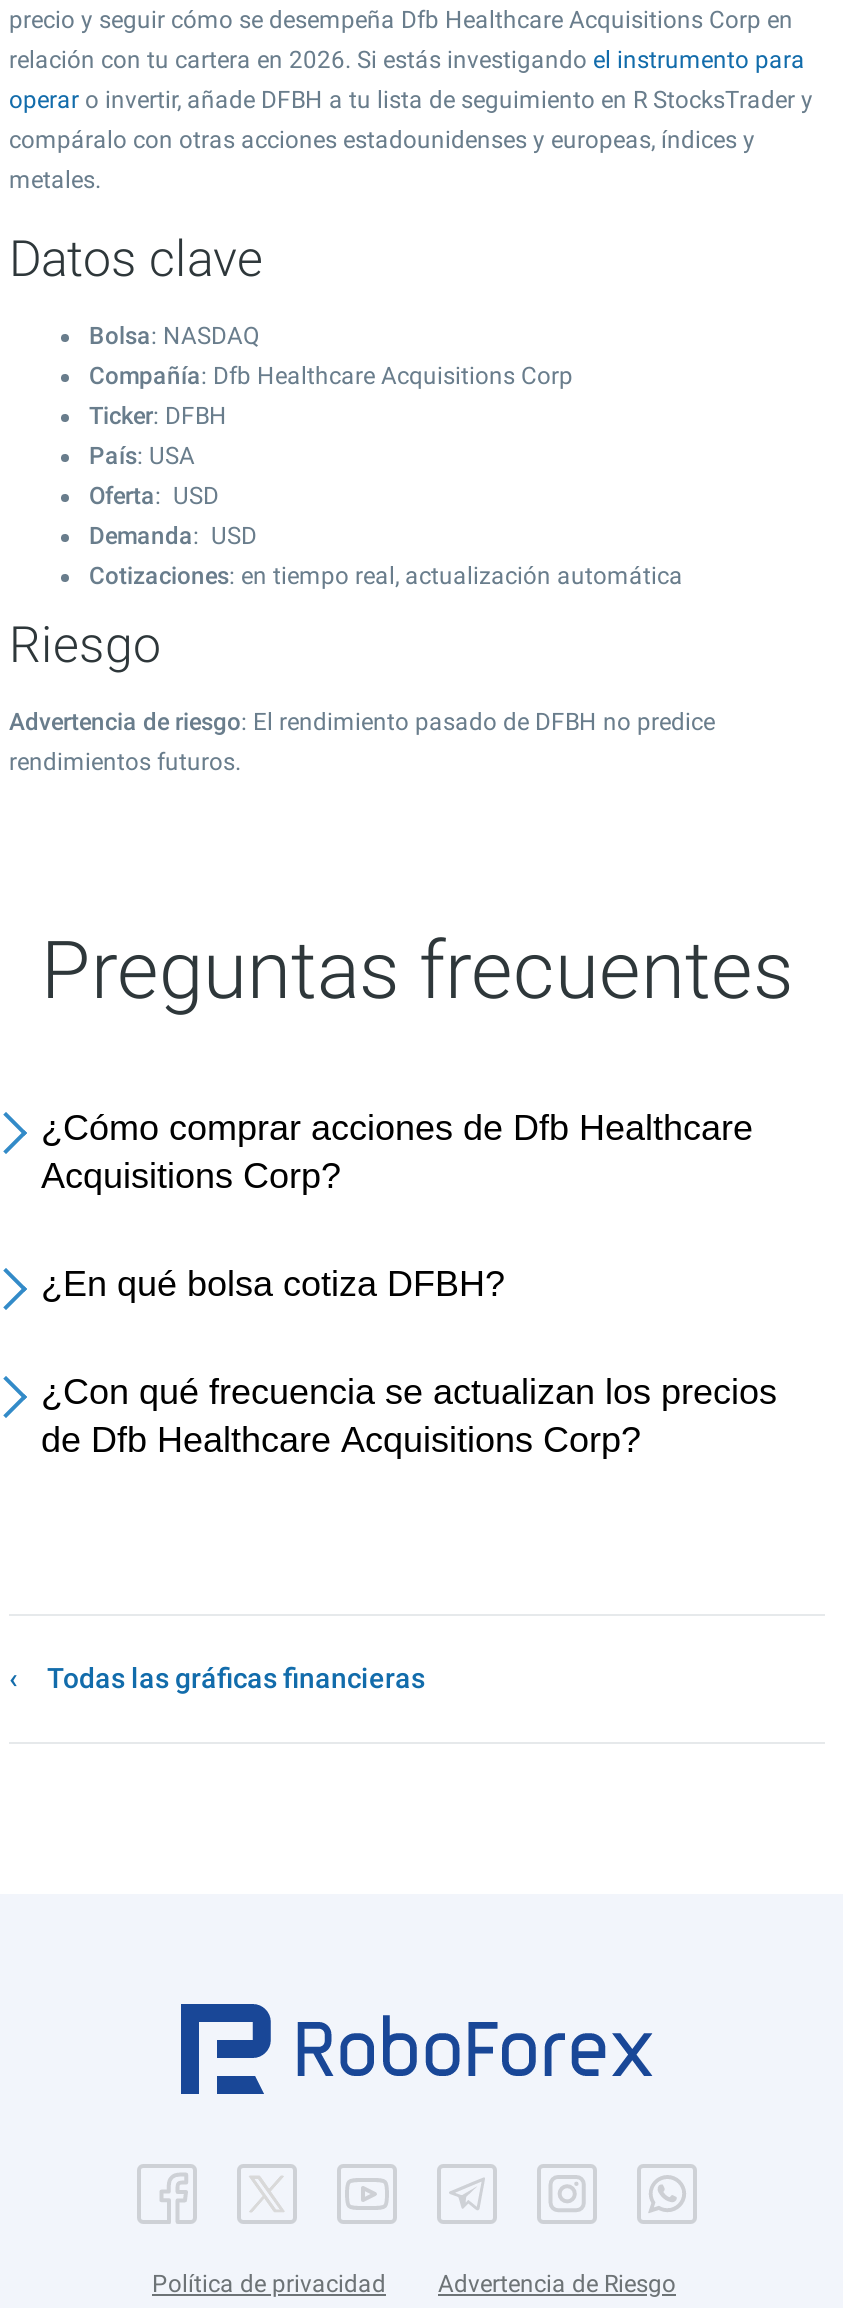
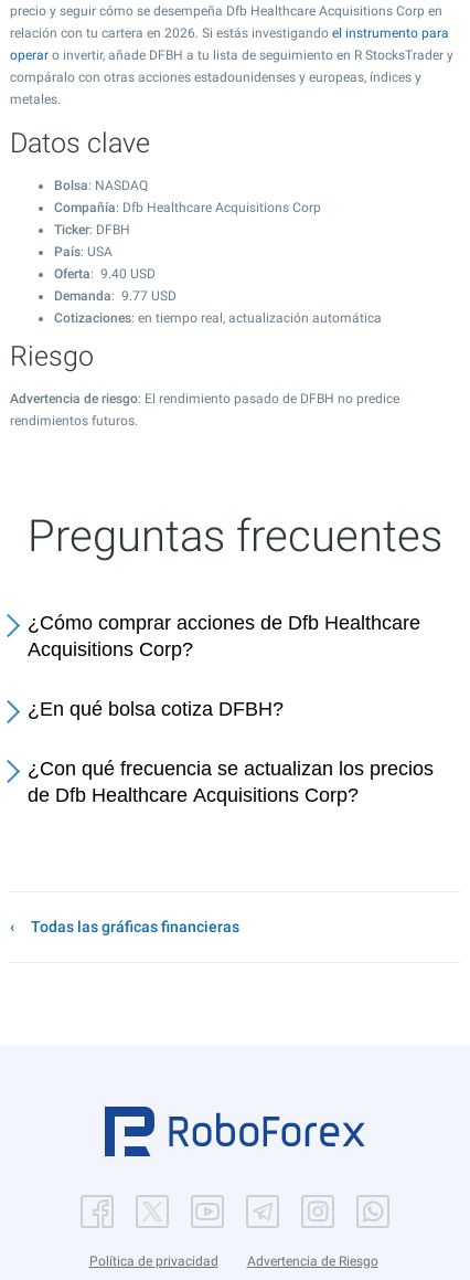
[89,482,257,550] Oferta: USD | Demanda: USD -> [54,266,177,304] Oferta: 9.40 USD | Demanda: 9.77 USD

